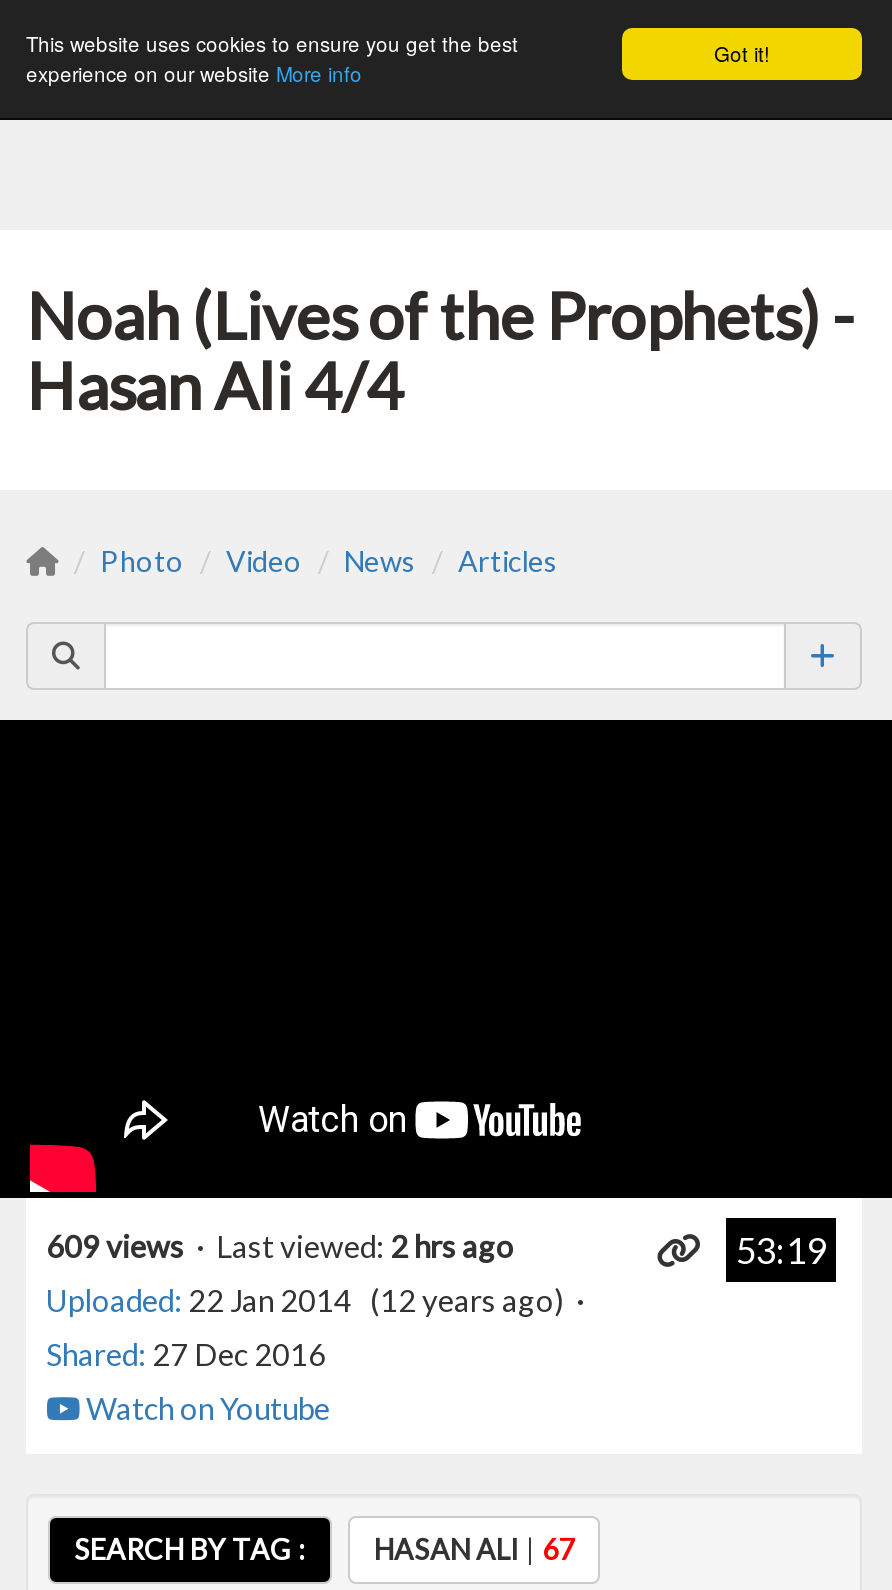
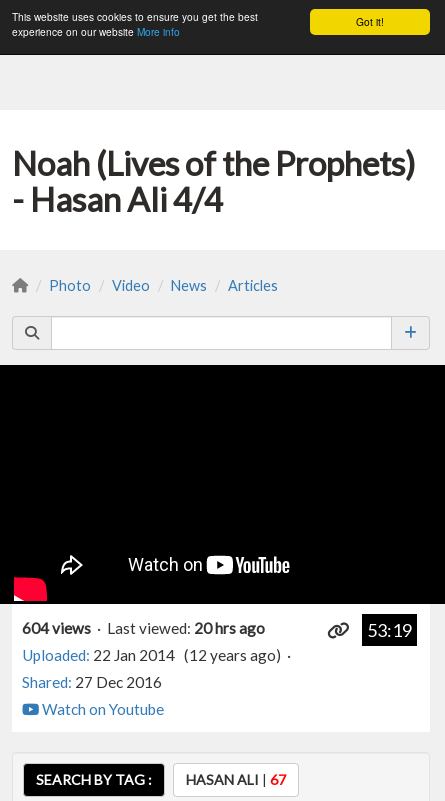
[46,1228,514,1264] 609 views · Last viewed: 2 hrs ago -> [22,619,265,637] 604 views · Last viewed: 20 hrs ago

